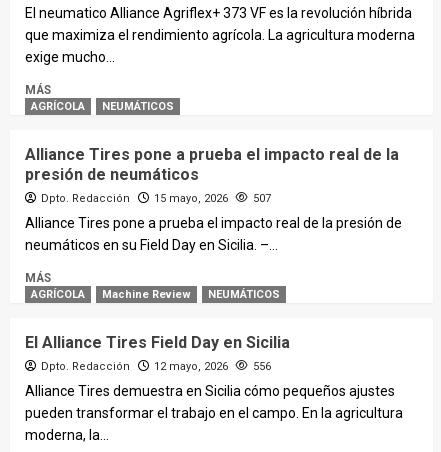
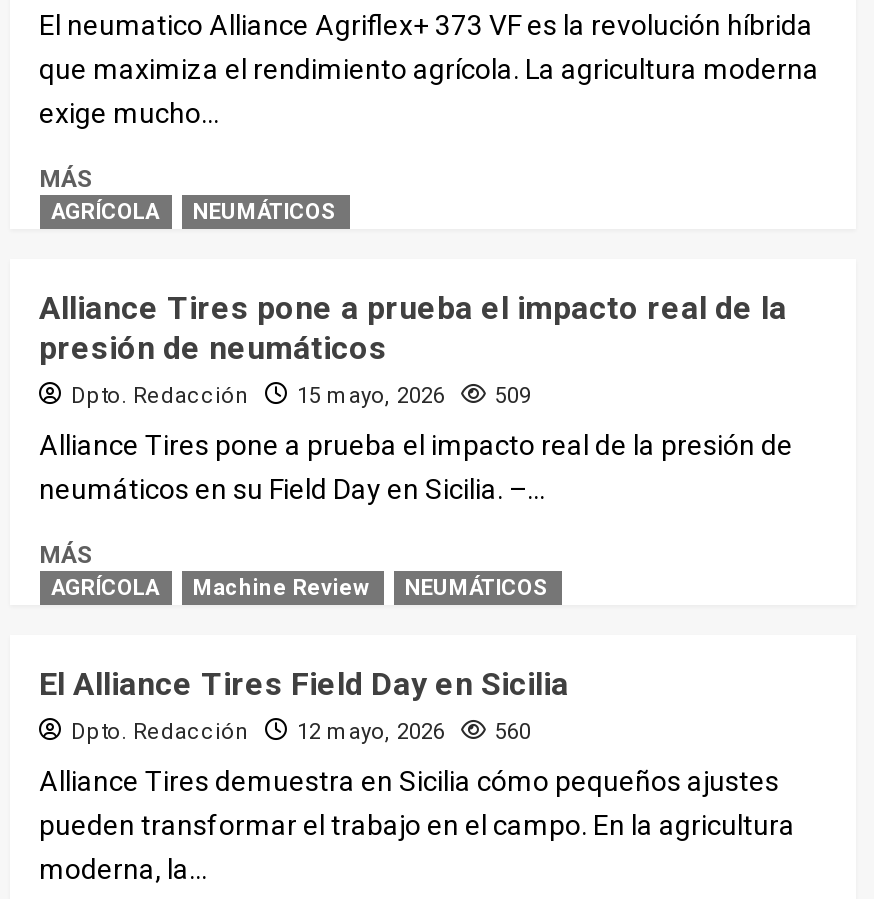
[40,192,270,205] Dpto. Redacción 15 mayo, 2026 507 -> [71,384,531,410] Dpto. Redacción 15 mayo, 2026 509
[40,360,270,373] Dpto. Redacción 12 mayo, 2026 556 -> [71,720,531,746] Dpto. Redacción 12 mayo, 2026 560

